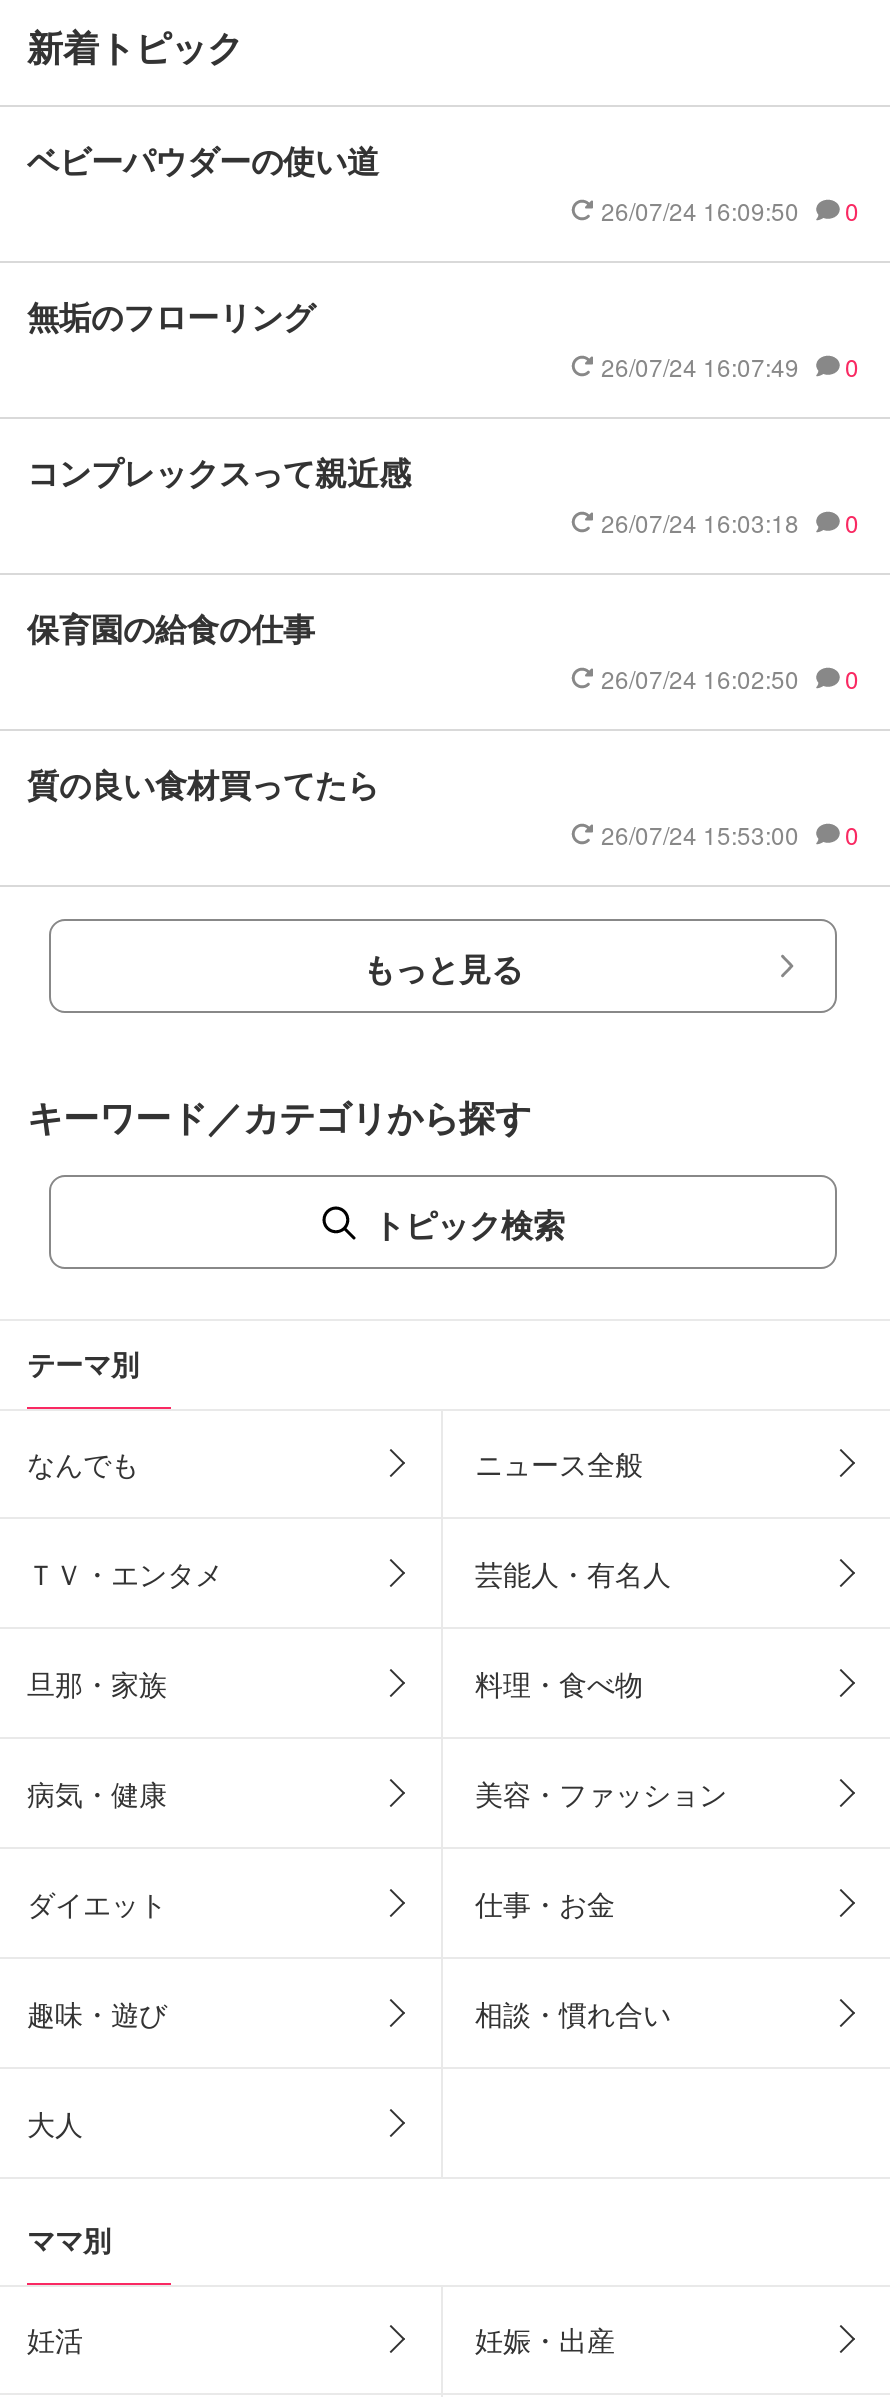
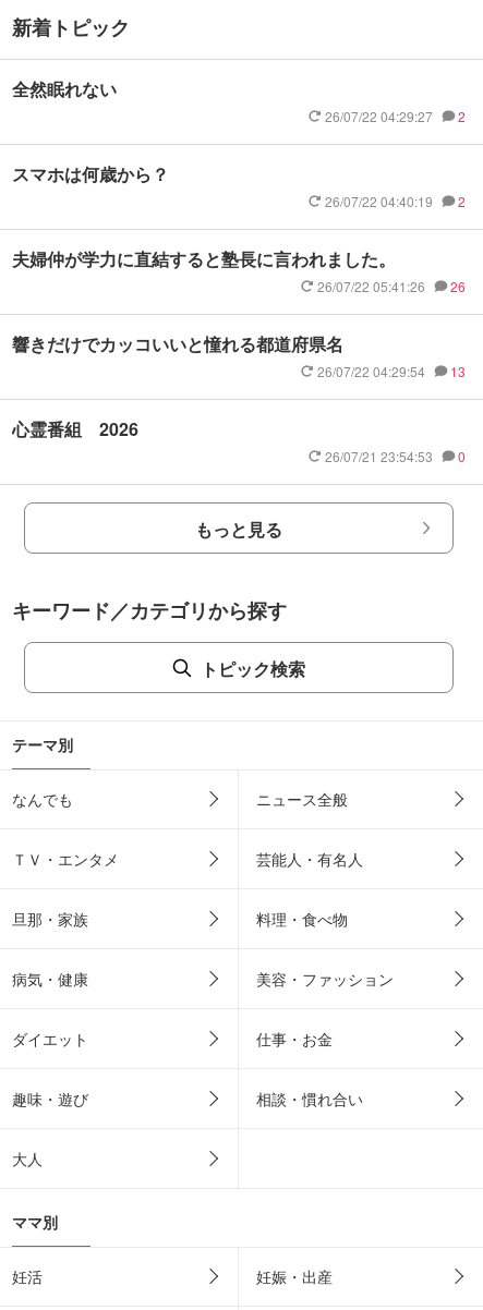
[27,137,859,227] ベビーパウダーの使い道 | 26/07/24 16:09:50 | 0 -> [12,76,466,125] 全然眠れない | 26/07/22 04:29:27 | 2
[27,293,859,383] 無垢のフローリング | 26/07/24 16:07:49 | 0 -> [12,161,466,210] スマホは何歳から？ | 26/07/22 04:40:19 | 2
[27,449,859,539] コンプレックスって親近感 | 26/07/24 16:03:18 | 0 -> [12,246,466,295] 夫婦仲が学力に直結すると塾長に言われました。 | 26/07/22 05:41:26 | 26
[27,605,859,695] 保育園の給食の仕事 | 26/07/24 16:02:50 | 0 -> [12,331,466,380] 響きだけでカッコいいと憧れる都道府県名 | 26/07/22 04:29:54 | 13
[27,761,799,851] 質の良い食材買ってたら | 26/07/24 15:53:00 -> [12,416,433,465] 心霊番組 2026 | 26/07/21 23:54:53

